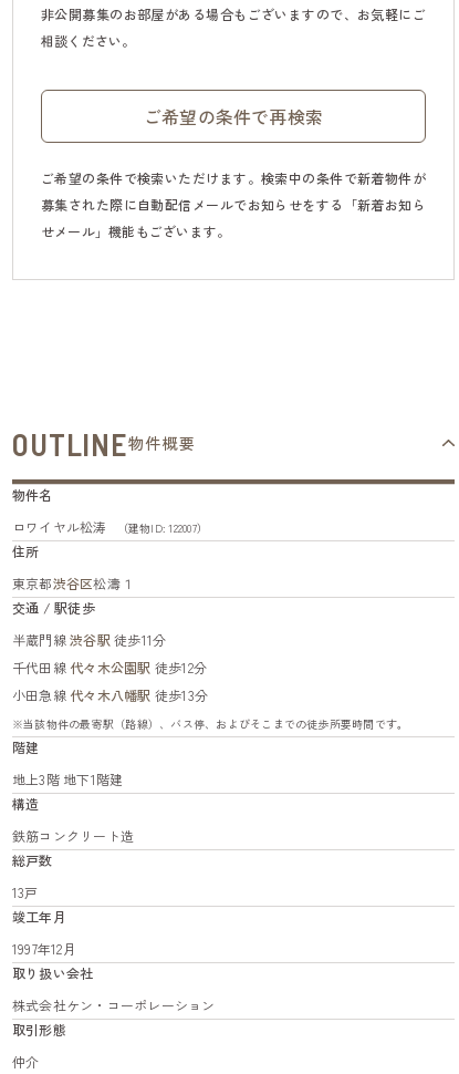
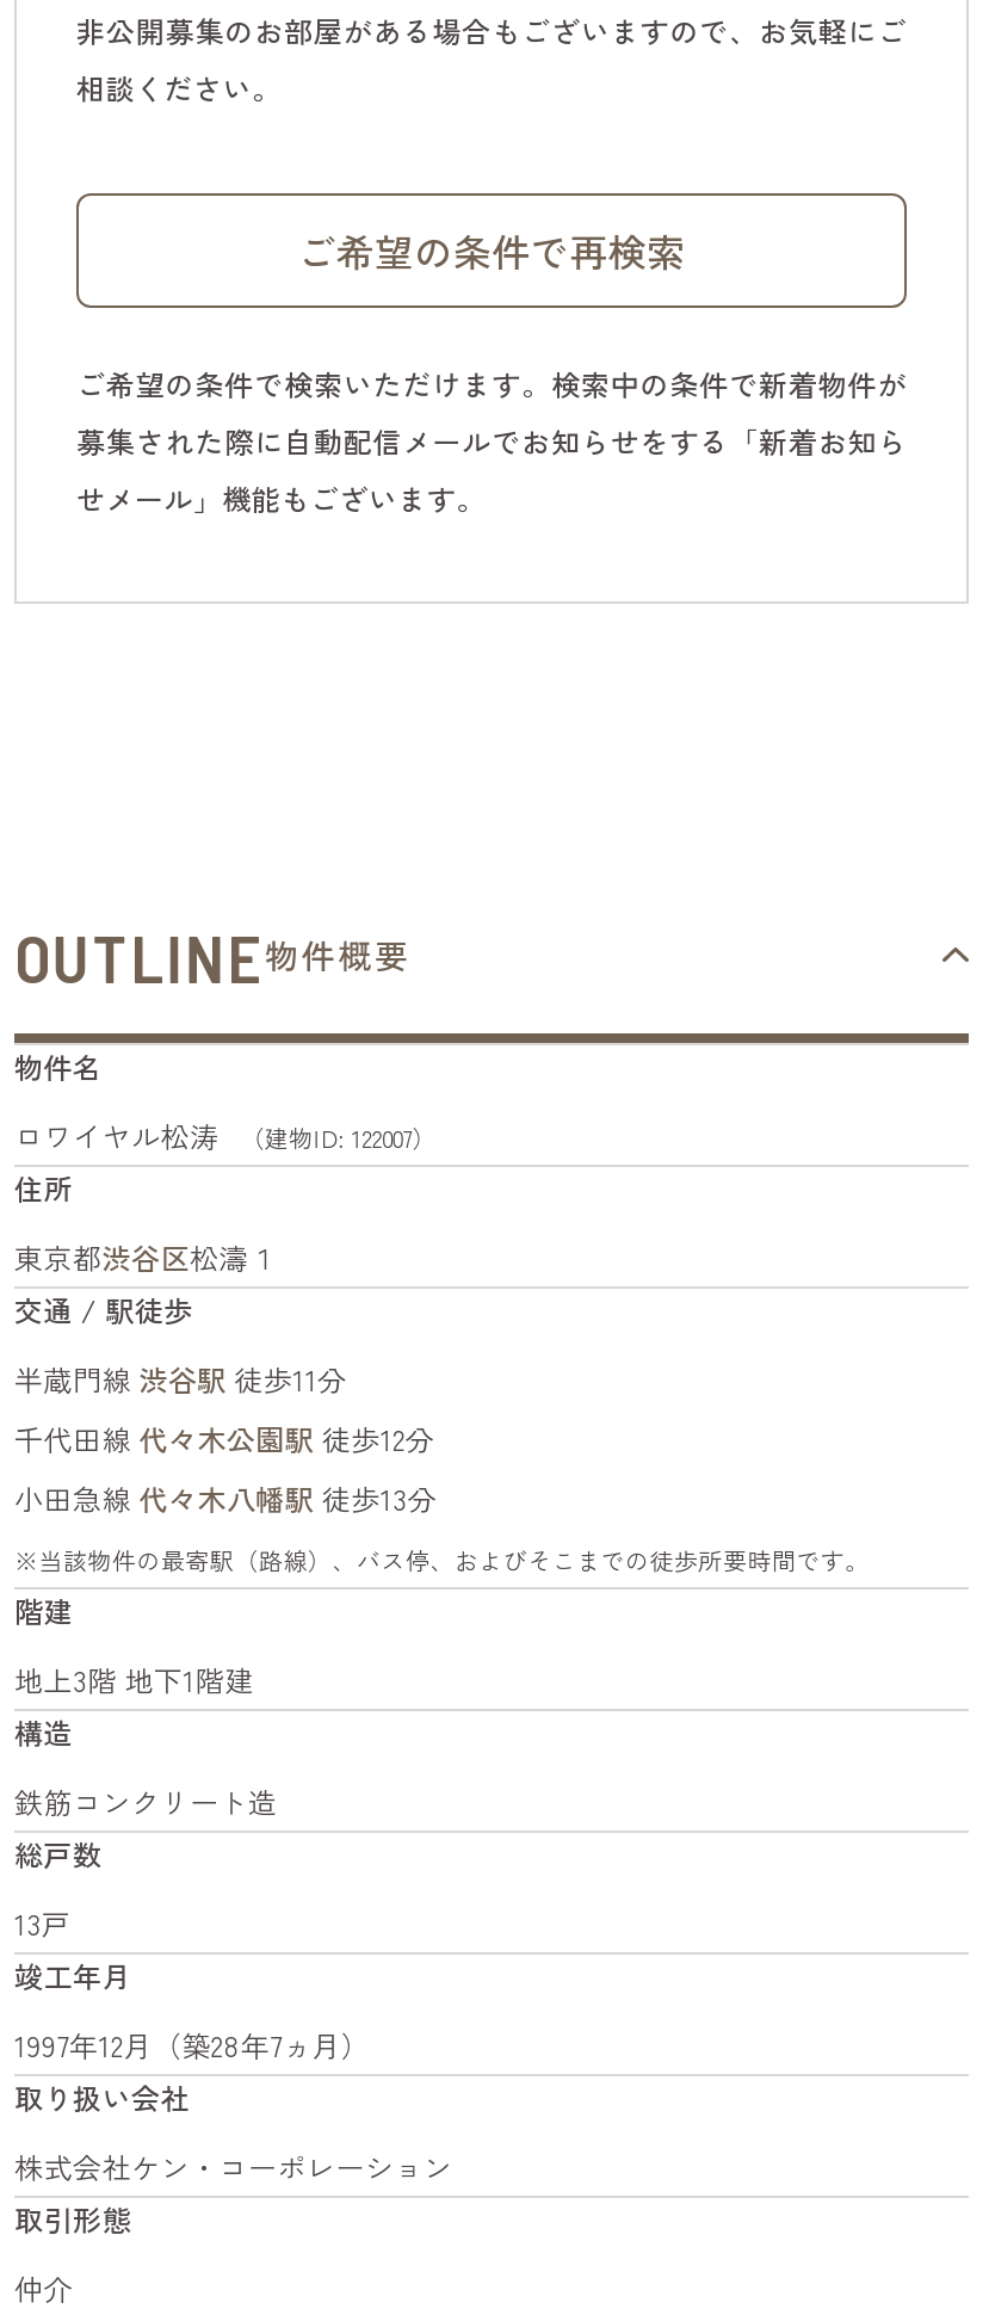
[12,939,76,958] 1997年12月 -> [14,2023,370,2064] 1997年12月（築28年7ヵ月）

